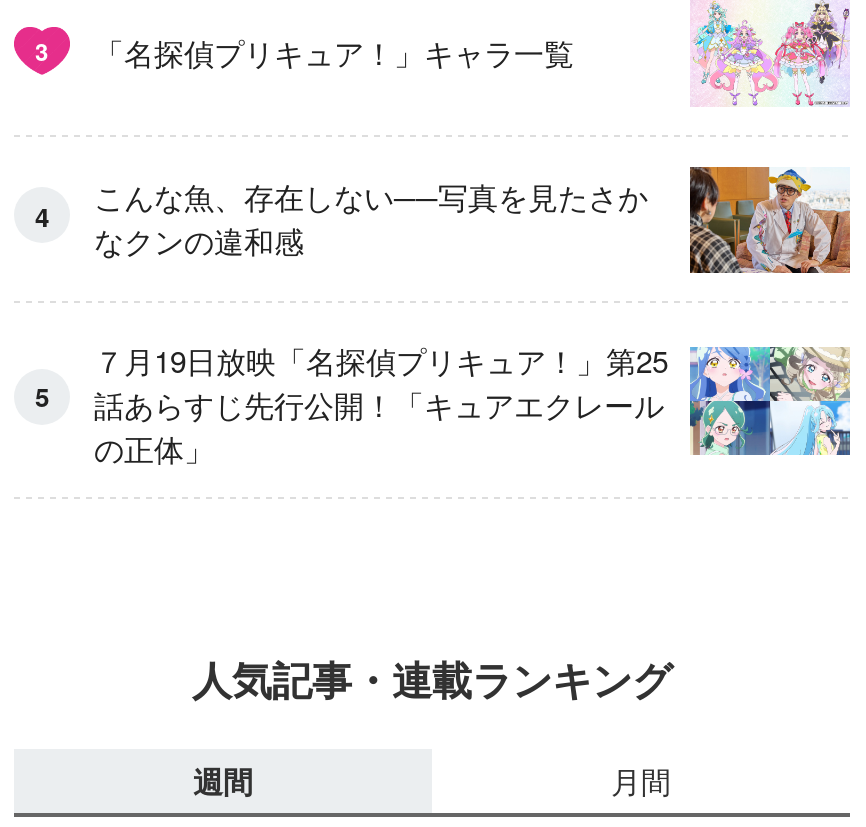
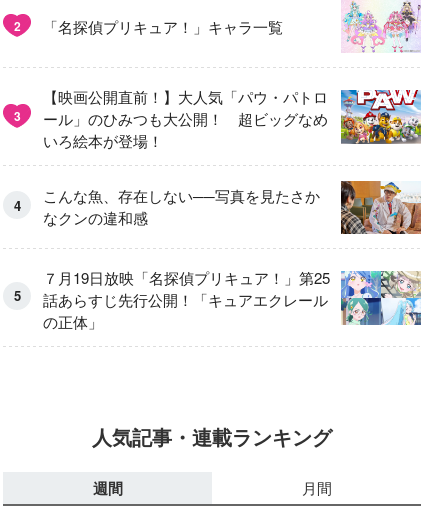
[35,31,574,73] 3 「名探偵プリキュア！」キャラ一覧 -> [13,16,283,37] 2 「名探偵プリキュア！」キャラ一覧
none -> [13,107,20,125] 3
none -> [43,83,422,151] [image] | 【映画公開直前！】大人気「パウ・パトロ | ール」のひみつも大公開！ 超ビッグなめ | いろ絵本が登場！

